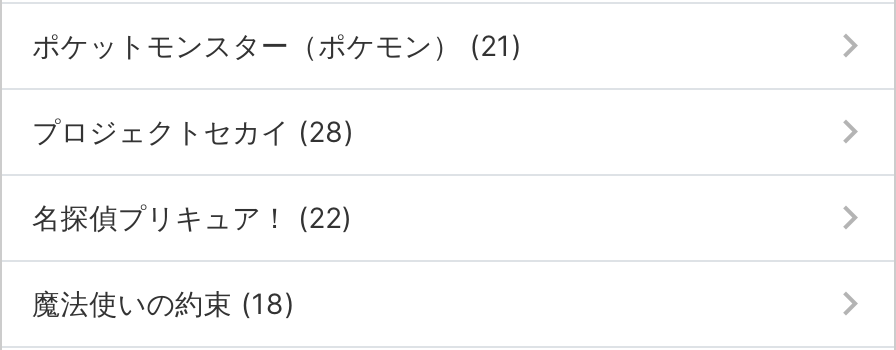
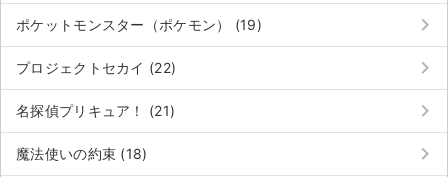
[32,29,522,63] ポケットモンスター（ポケモン） (21) -> [16,16,262,33] ポケットモンスター（ポケモン） (19)
[32,115,354,149] プロジェクトセカイ (28) -> [16,59,176,76] プロジェクトセカイ (22)
[32,201,352,235] 名探偵プリキュア！ (22) -> [16,102,175,119] 名探偵プリキュア！ (21)

